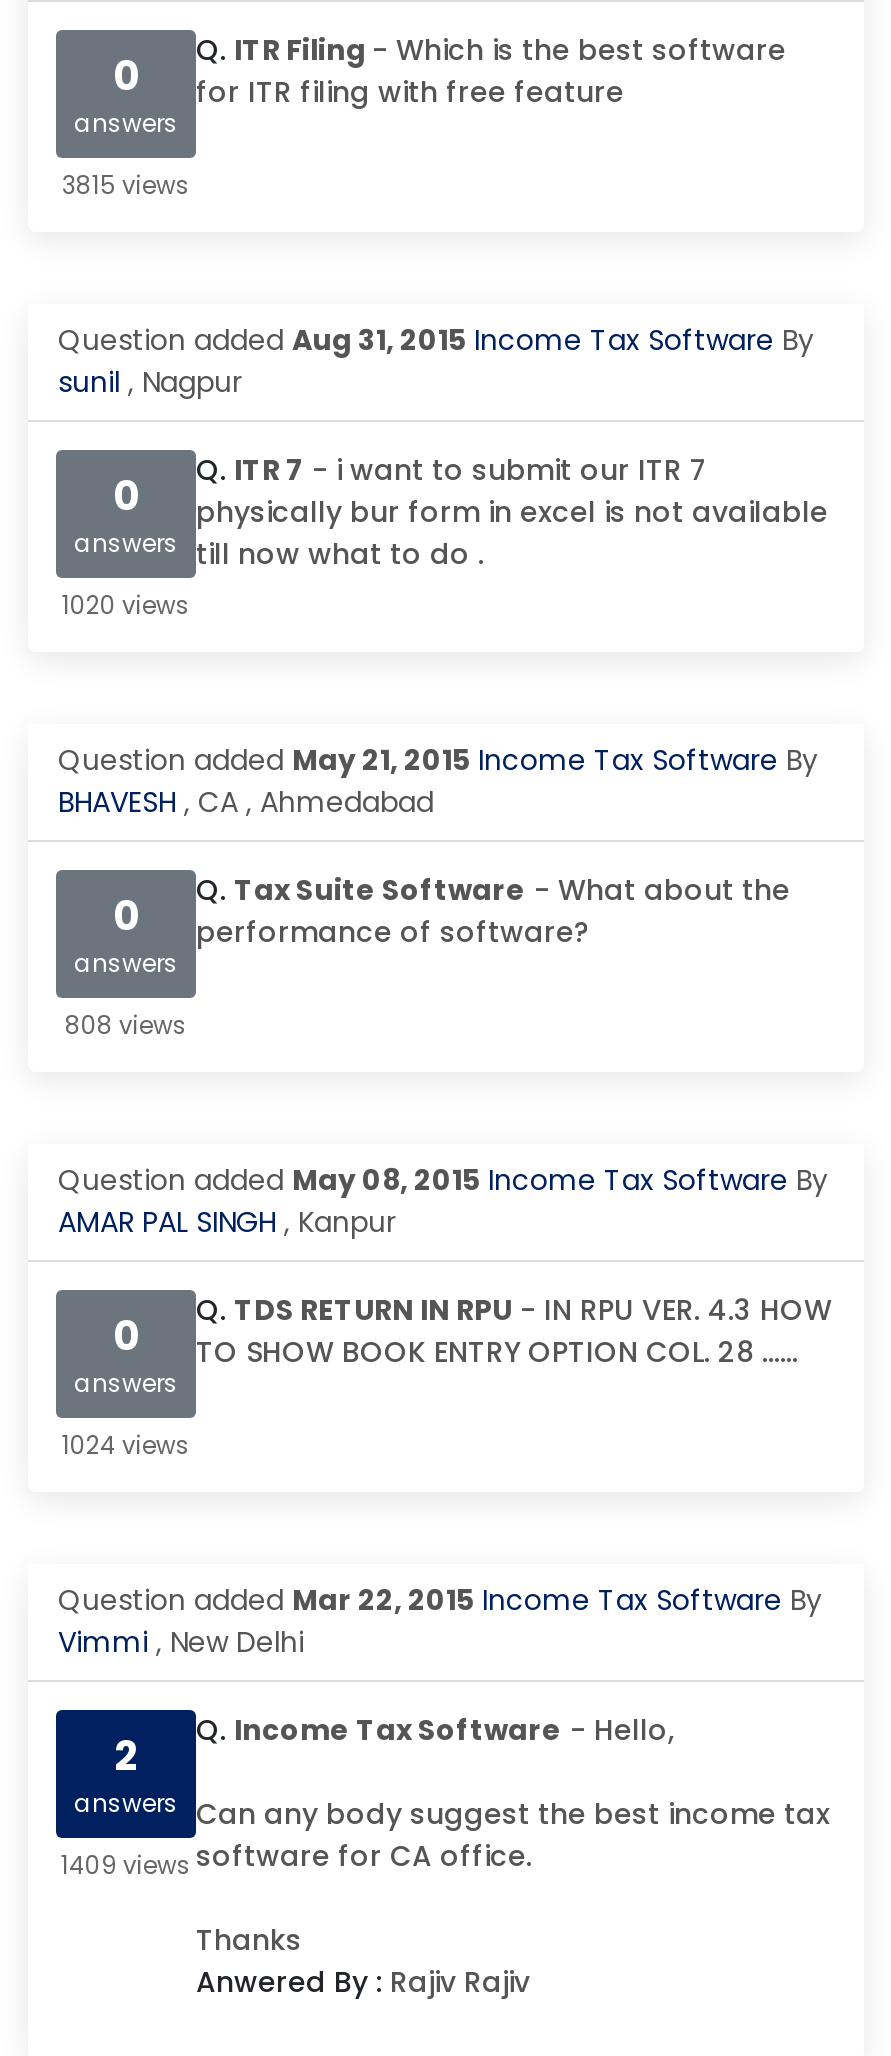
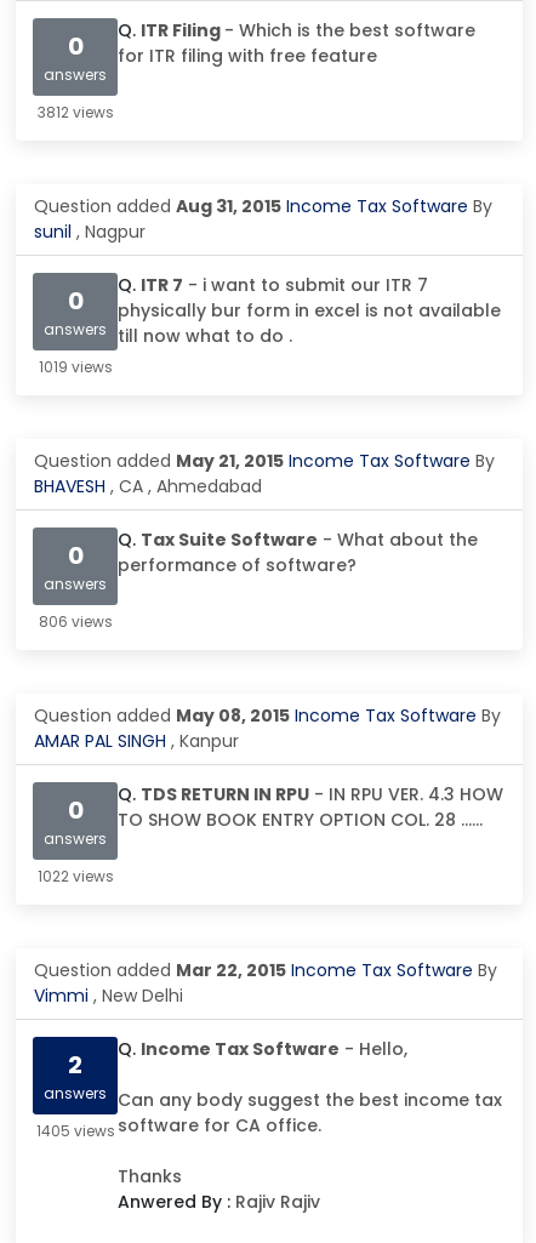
[62,167,190,201] 3815 views -> [37,101,113,122] 3812 views
[62,587,190,621] 1020 views -> [38,356,112,377] 1019 views
[65,1007,187,1041] 808 views -> [38,611,112,631] 806 views
[62,1427,190,1461] 1024 views -> [37,865,113,886] 1022 views
[61,1835,532,1881] 1409 views software for CA office. -> [36,1113,321,1141] 1405 views software for CA office.

